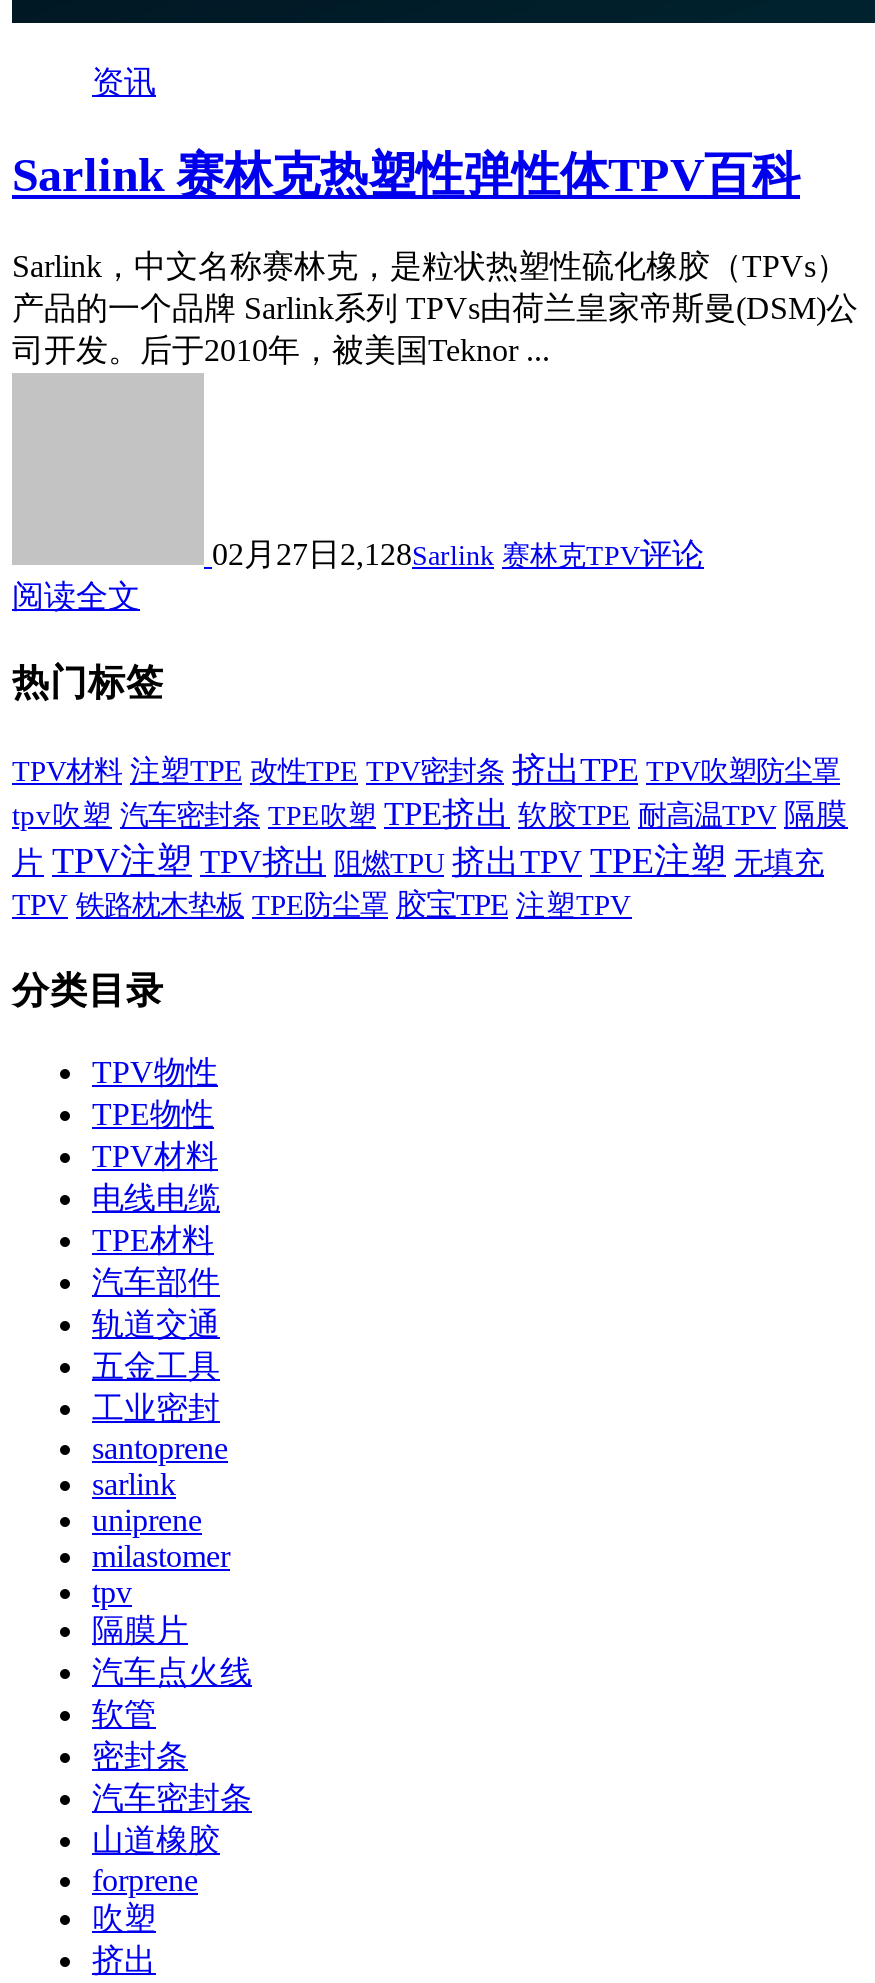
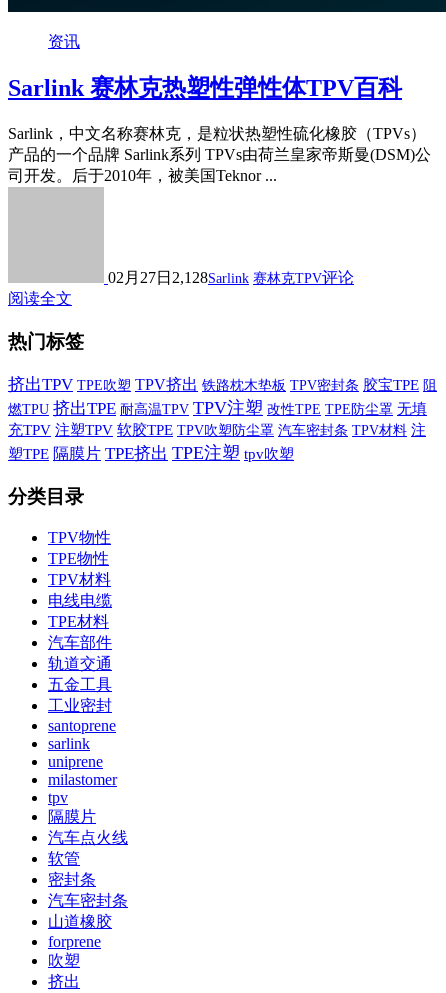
[12,751,848,921] TPV材料 注塑TPE 改性TPE TPV密封条 挤出TPE TPV吹塑防尘罩 | tpv吹塑 汽车密封条 TPE吹塑 TPE挤出 软胶TPE 耐高温TPV 隔膜 | 片 TPV注塑 TPV挤出 阻燃TPU 挤出TPV TPE注塑 无填充 | TPV 铁路枕木垫板 TPE防尘罩 胶宝TPE 注塑TPV -> [8,375,437,463] 挤出TPV TPE吹塑 TPV挤出 铁路枕木垫板 TPV密封条 胶宝TPE 阻 | 燃TPU 挤出TPE 耐高温TPV TPV注塑 改性TPE TPE防尘罩 无填 | 充TPV 注塑TPV 软胶TPE TPV吹塑防尘罩 汽车密封条 TPV材料 注 | 塑TPE 隔膜片 TPE挤出 TPE注塑 tpv吹塑

